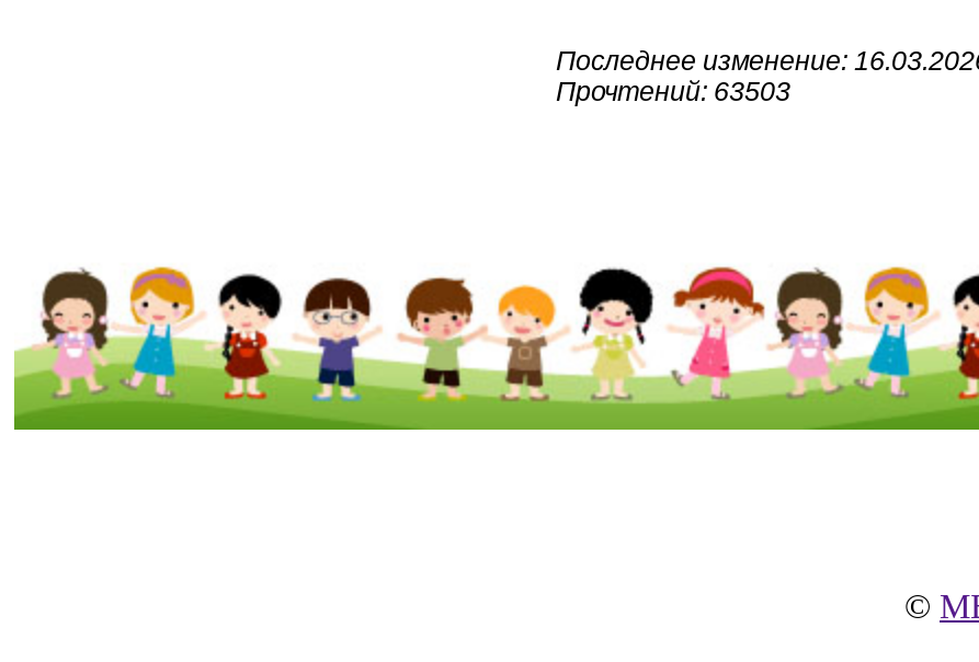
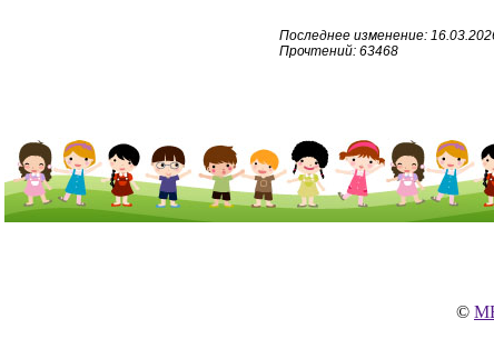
[556,77,790,107] Прочтений: 63503 -> [279,43,398,59] Прочтений: 63468

